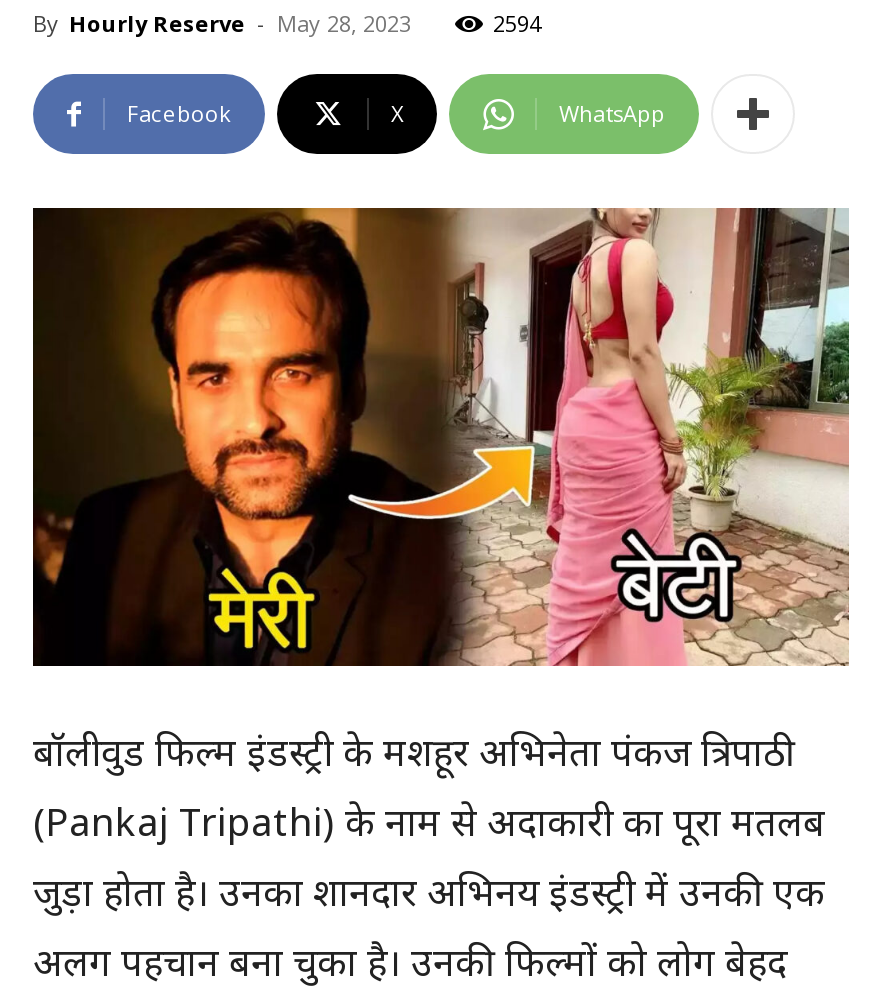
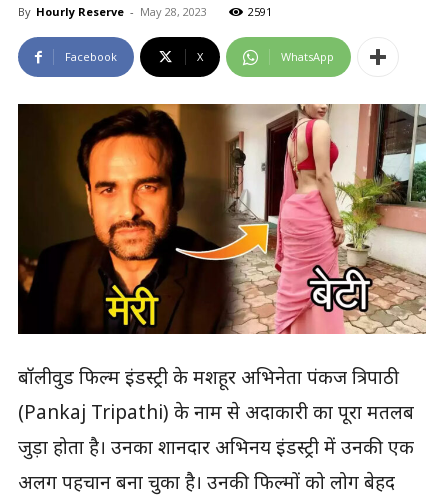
[493,8,541,38] 2594 -> [248,4,272,19] 2591

